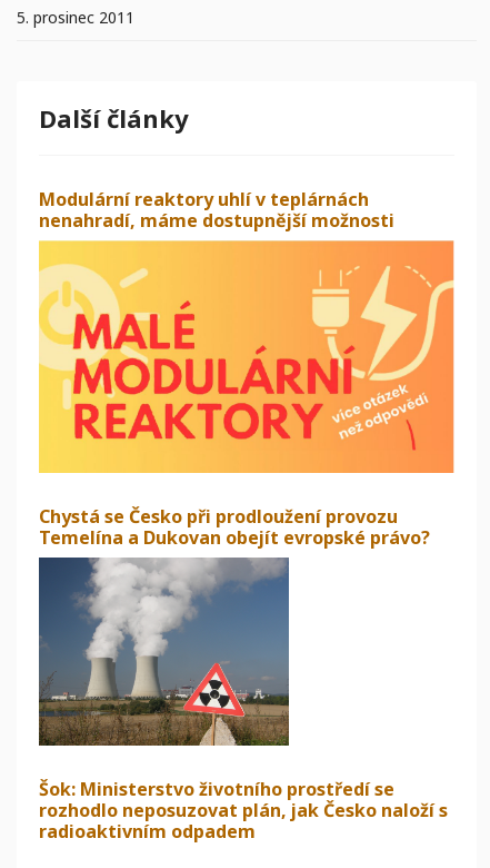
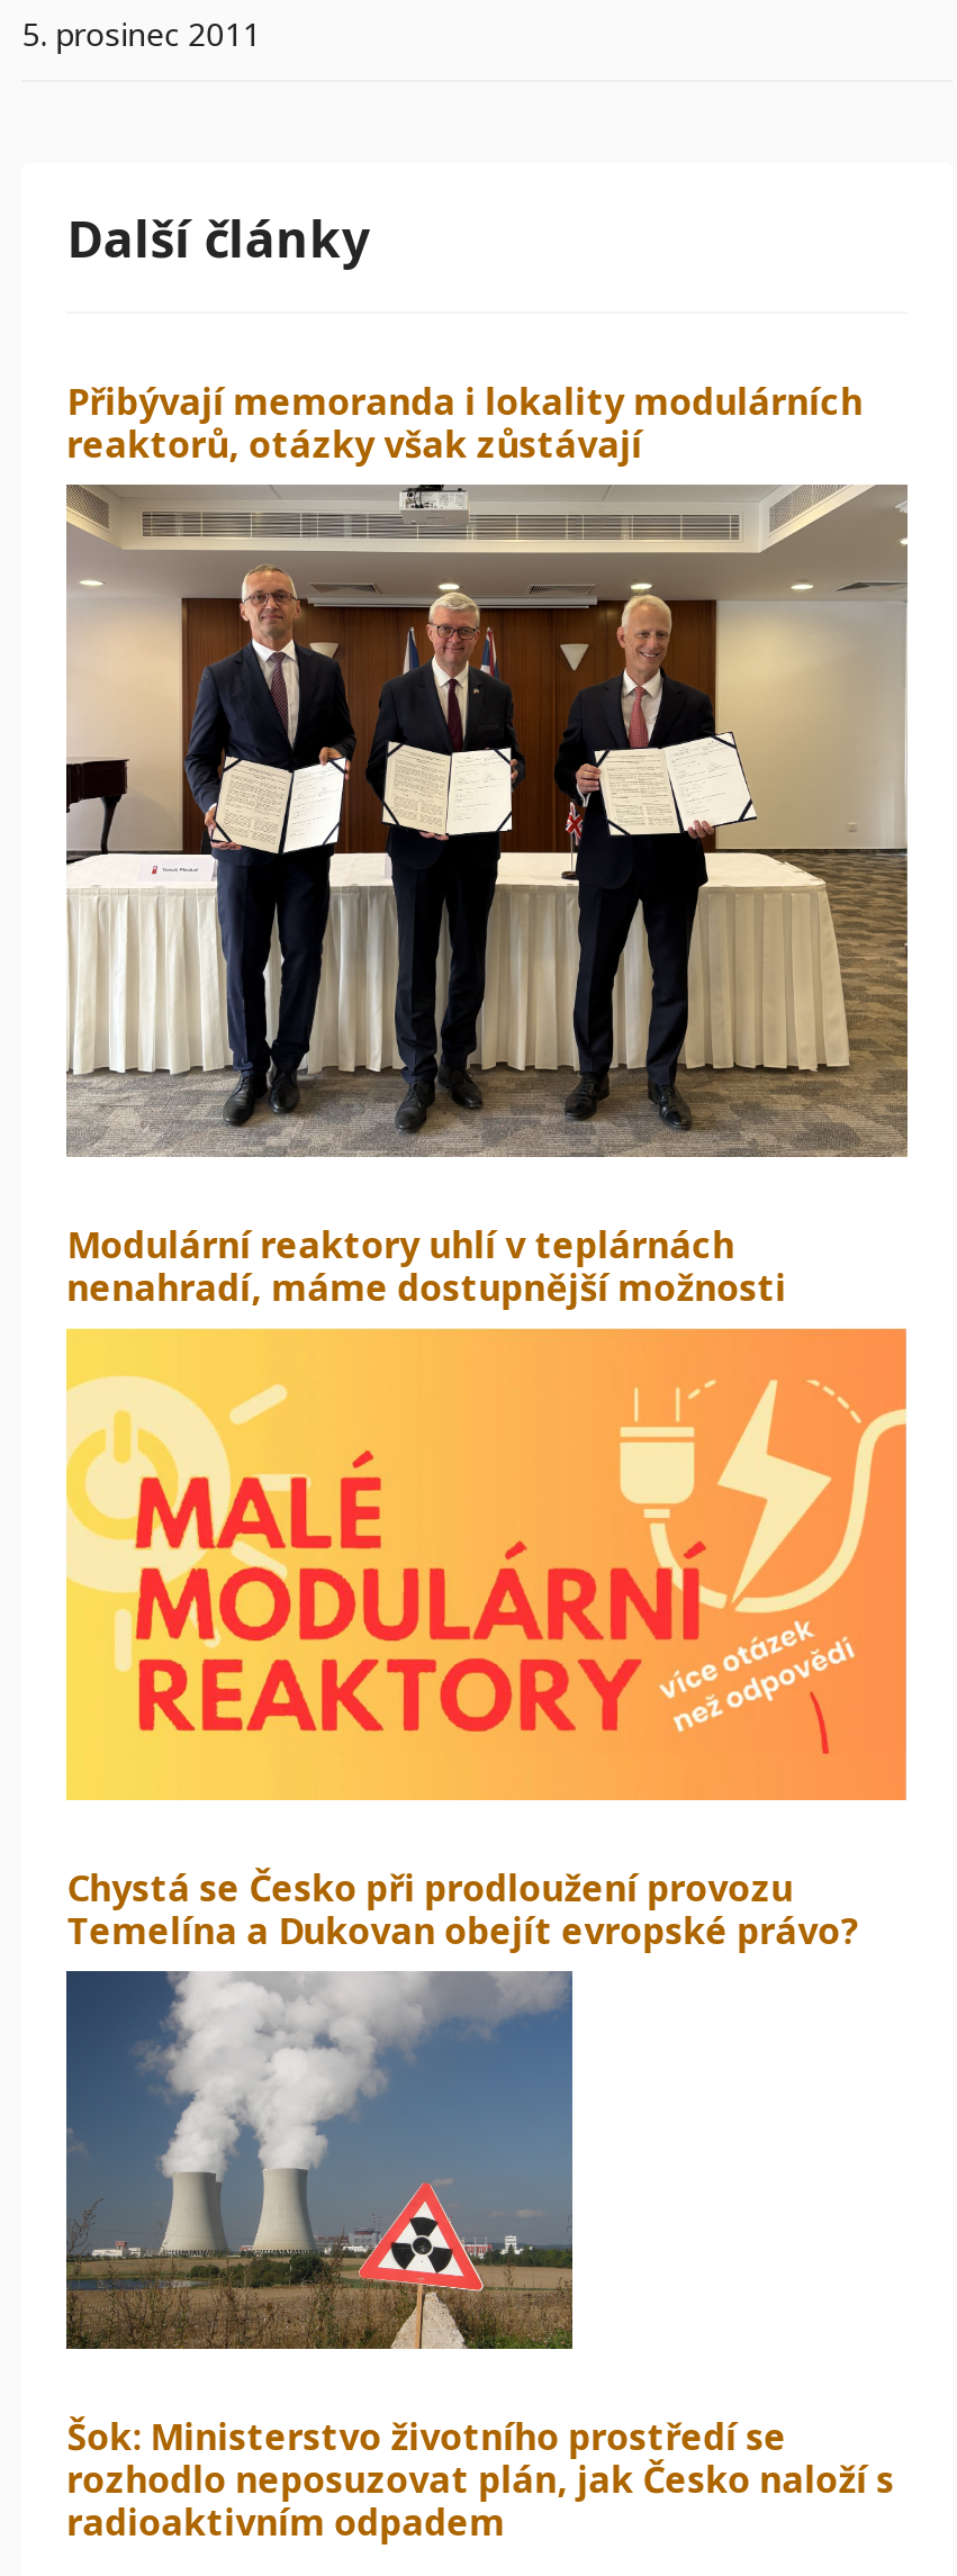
none -> [64,485,910,1159] [image]
none -> [67,376,863,468] Přibývají memoranda i lokality modulárních | reaktorů, otázky však zůstávají

